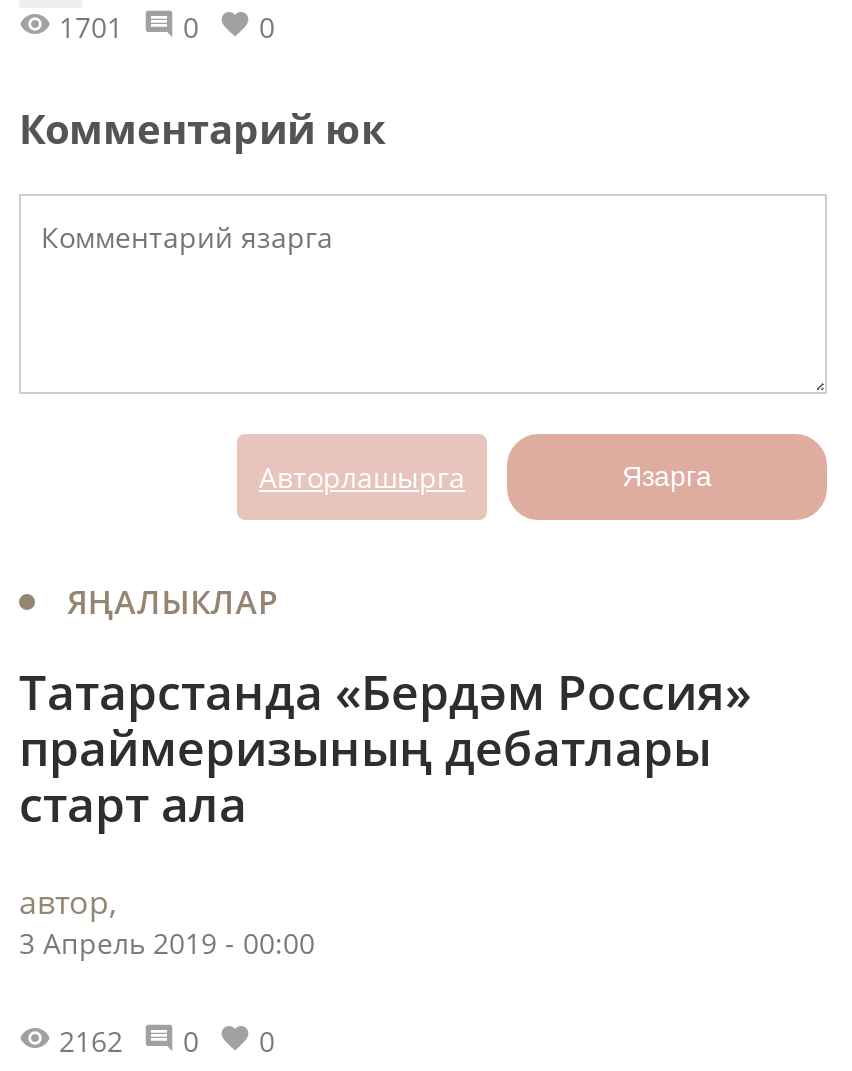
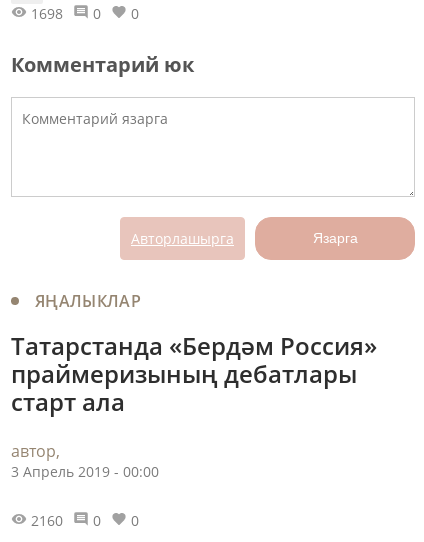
[59,7,275,45] 1701 0 0 -> [31,3,139,22] 1698 0 0
[59,1021,275,1059] 2162 0 0 -> [31,510,139,529] 2160 0 0

